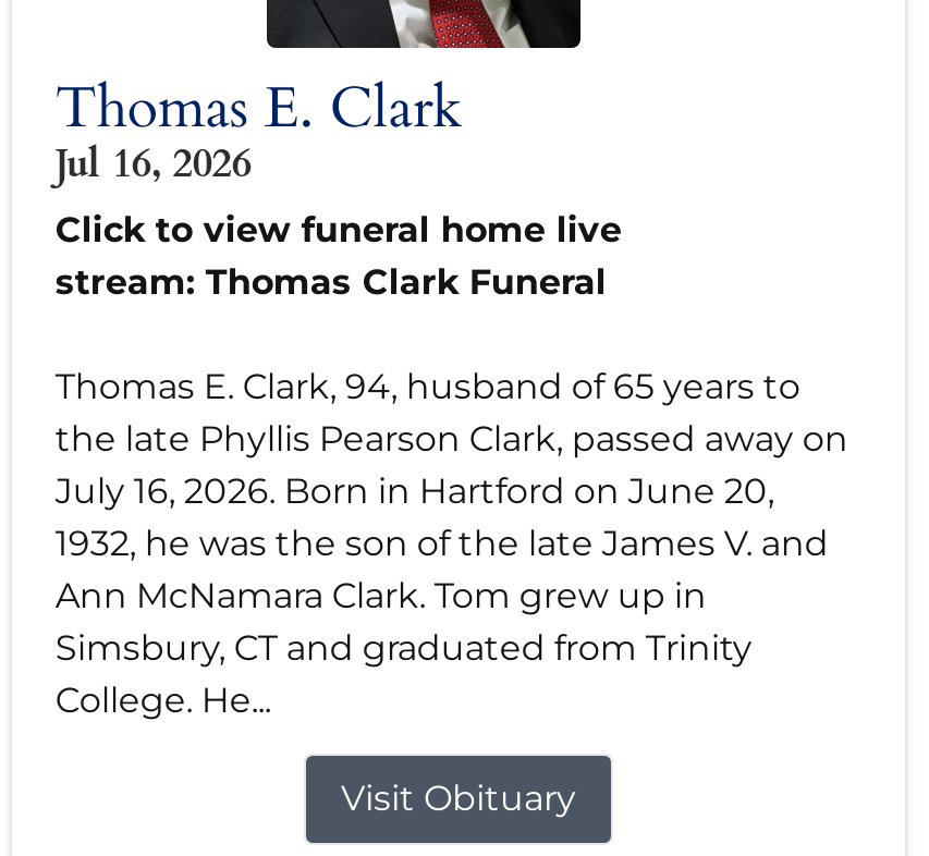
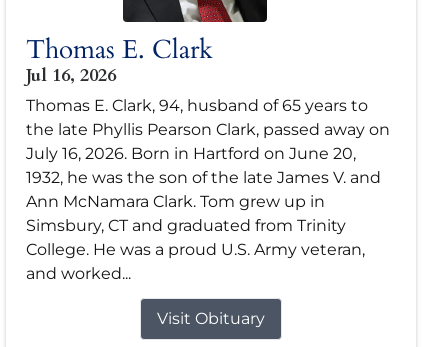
[55,209,622,303] Click to view funeral home live | stream: Thomas Clark Funeral -> none
moved [55,366,848,668] -> [26,96,390,235]: Thomas E. Clark, 94, husband of 65 years to | the late Phyllis Pearson Clark, passed away on | July 16, 2026. Born in Hartford on June 20, | 1932, he was the son of the late James V. and | Ann McNamara Clark. Tom grew up in | Simsbury, CT and graduated from Trinity
[55,679,271,721] College. He... -> [26,240,365,283] College. He was a proud U.S. Army veteran, | and worked...

